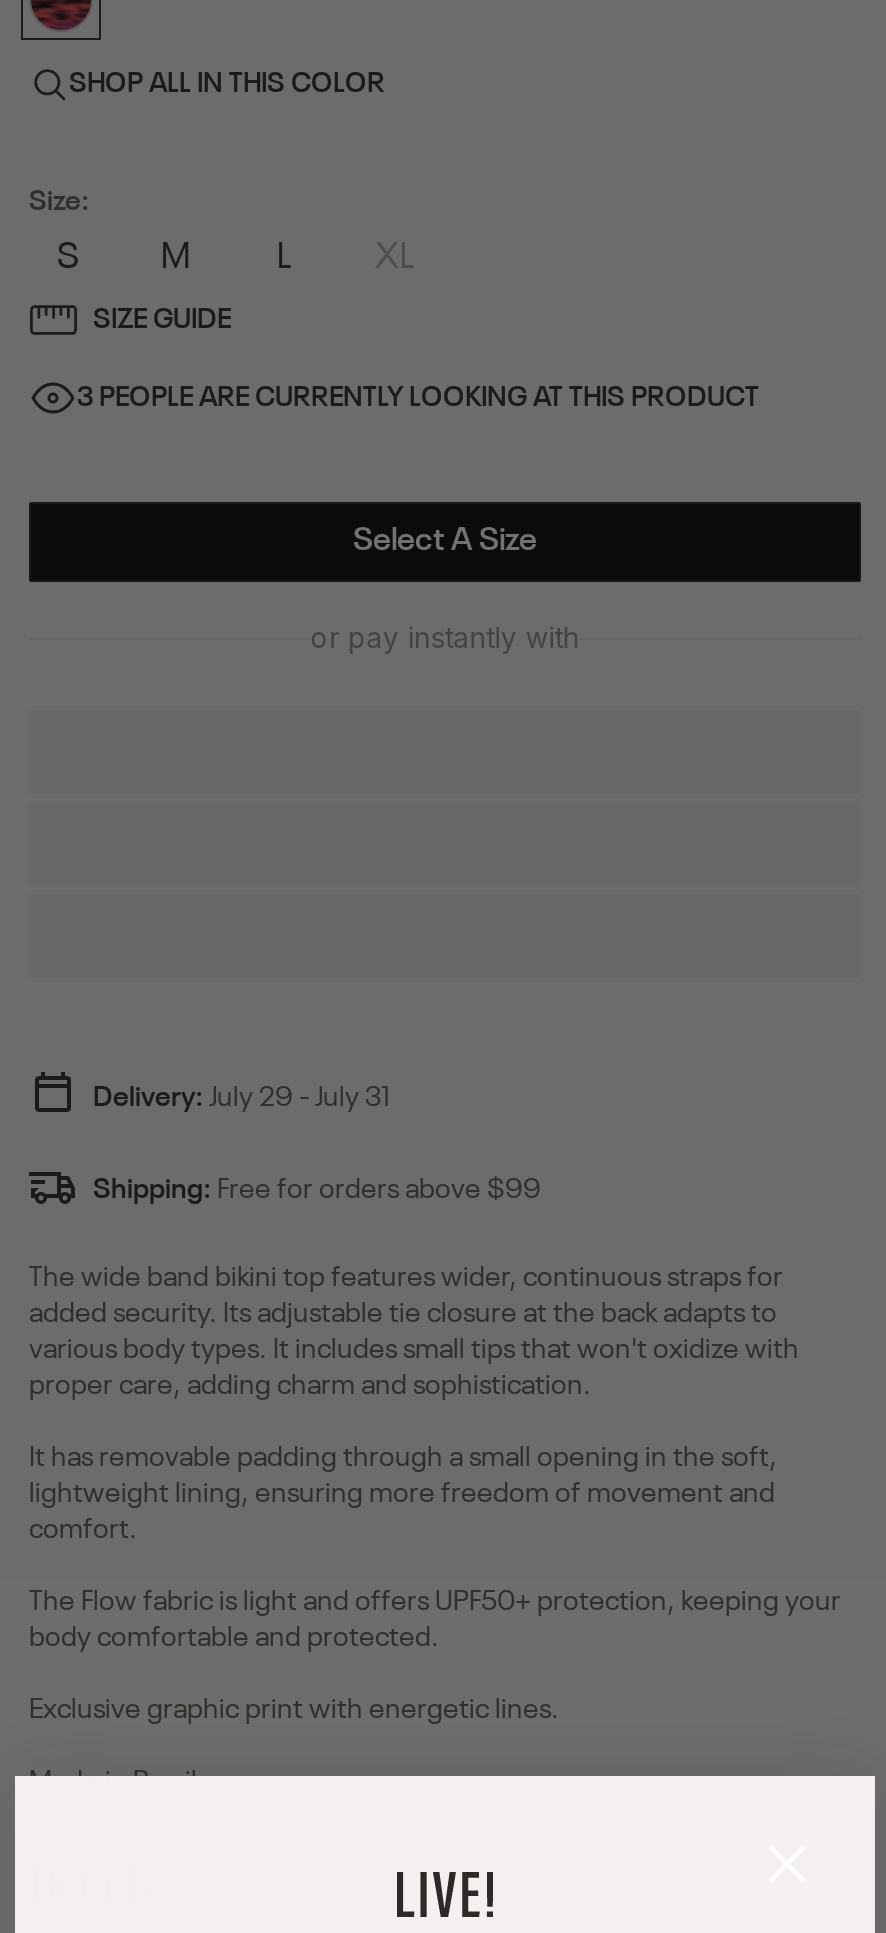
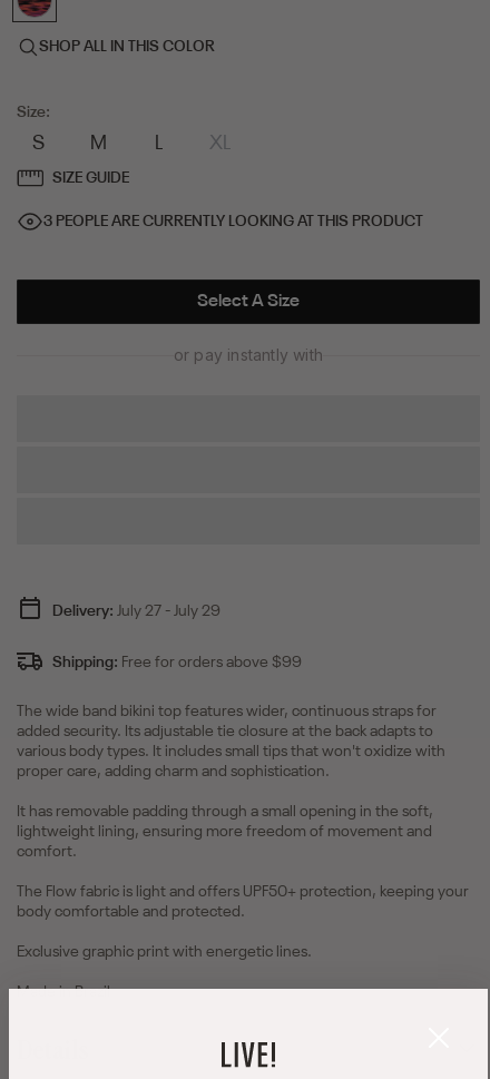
[93,1084,389,1112] Delivery: July 29 - July 31 -> [52,604,220,619] Delivery: July 27 - July 29

